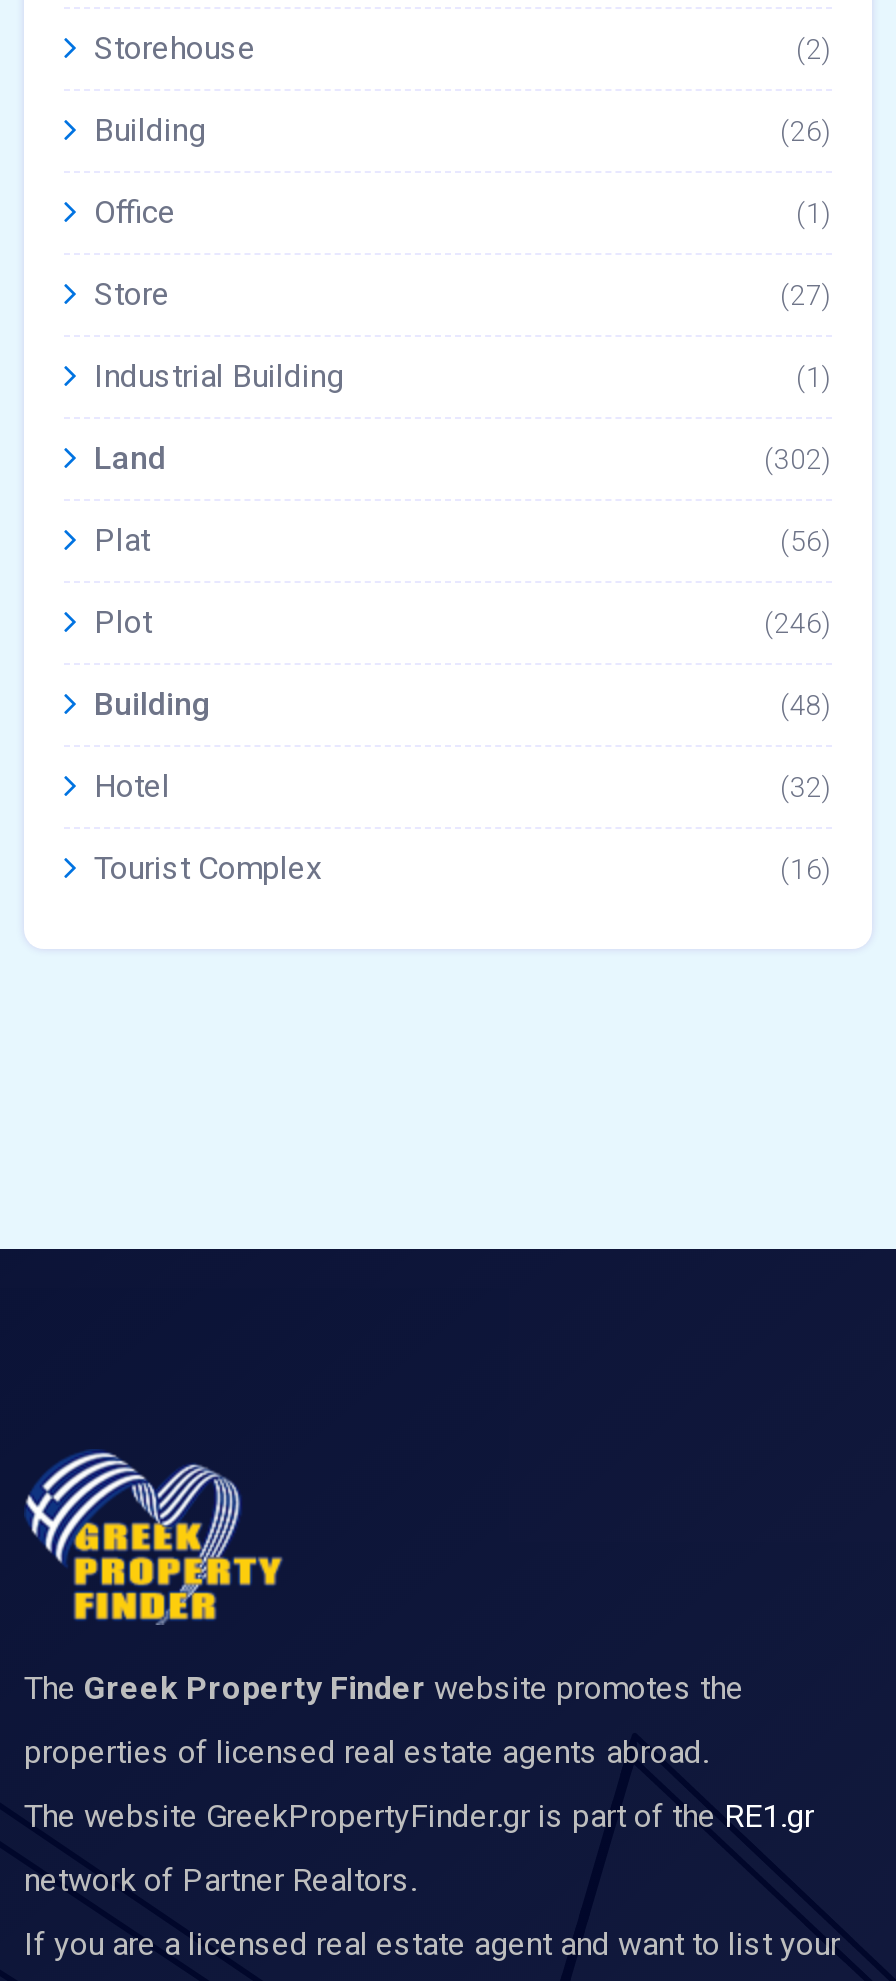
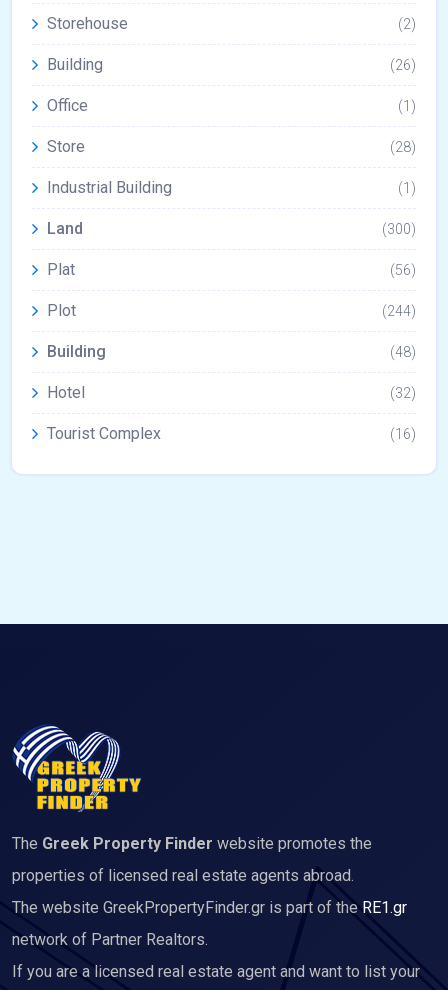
[780,278,832,310] (27) -> [390,138,416,154] (28)
[764,442,832,474] (302) -> [382,220,416,236] (300)
[764,606,832,638] (246) -> [382,302,416,318] (244)

